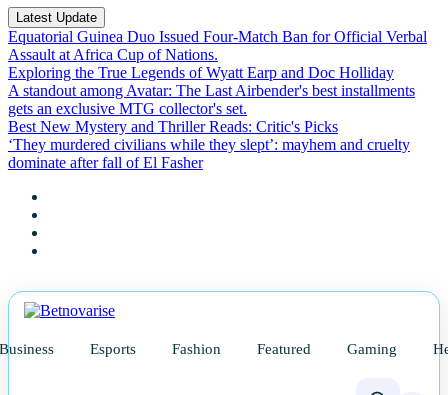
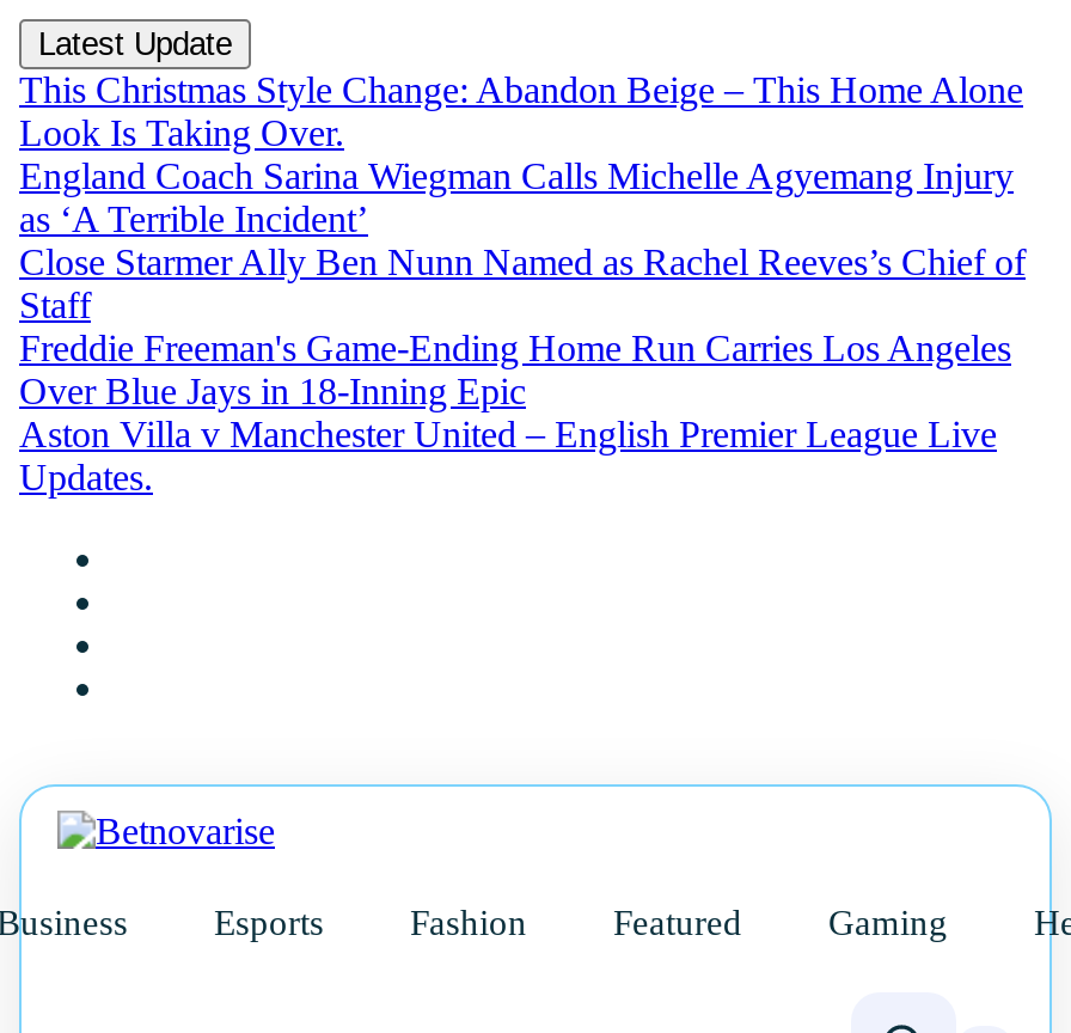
[8,28,427,171] Equatorial Guinea Duo Issued Four-Match Ban for Official Verbal | Assault at Africa Cup of Nations. | Exploring the True Legends of Wyatt Earp and Doc Holliday | A standout among Avatar: The Last Airbender's best installments | gets an exclusive MTG collector's set. | Best New Mystery and Thriller Reads: Critic's Picks | ‘They murdered civilians while they slept’: mayhem and cruelty | dominate after fall of El Fasher -> [19,69,1026,497] This Christmas Style Change: Abandon Beige – This Home Alone | Look Is Taking Over. | England Coach Sarina Wiegman Calls Michelle Agyemang Injury | as ‘A Terrible Incident’ | Close Starmer Ally Ben Nunn Named as Rachel Reeves’s Chief of | Staff | Freddie Freeman's Game-Ending Home Run Carries Los Angeles | Over Blue Jays in 18-Inning Epic | Aston Villa v Manchester United – English Premier League Live | Updates.

